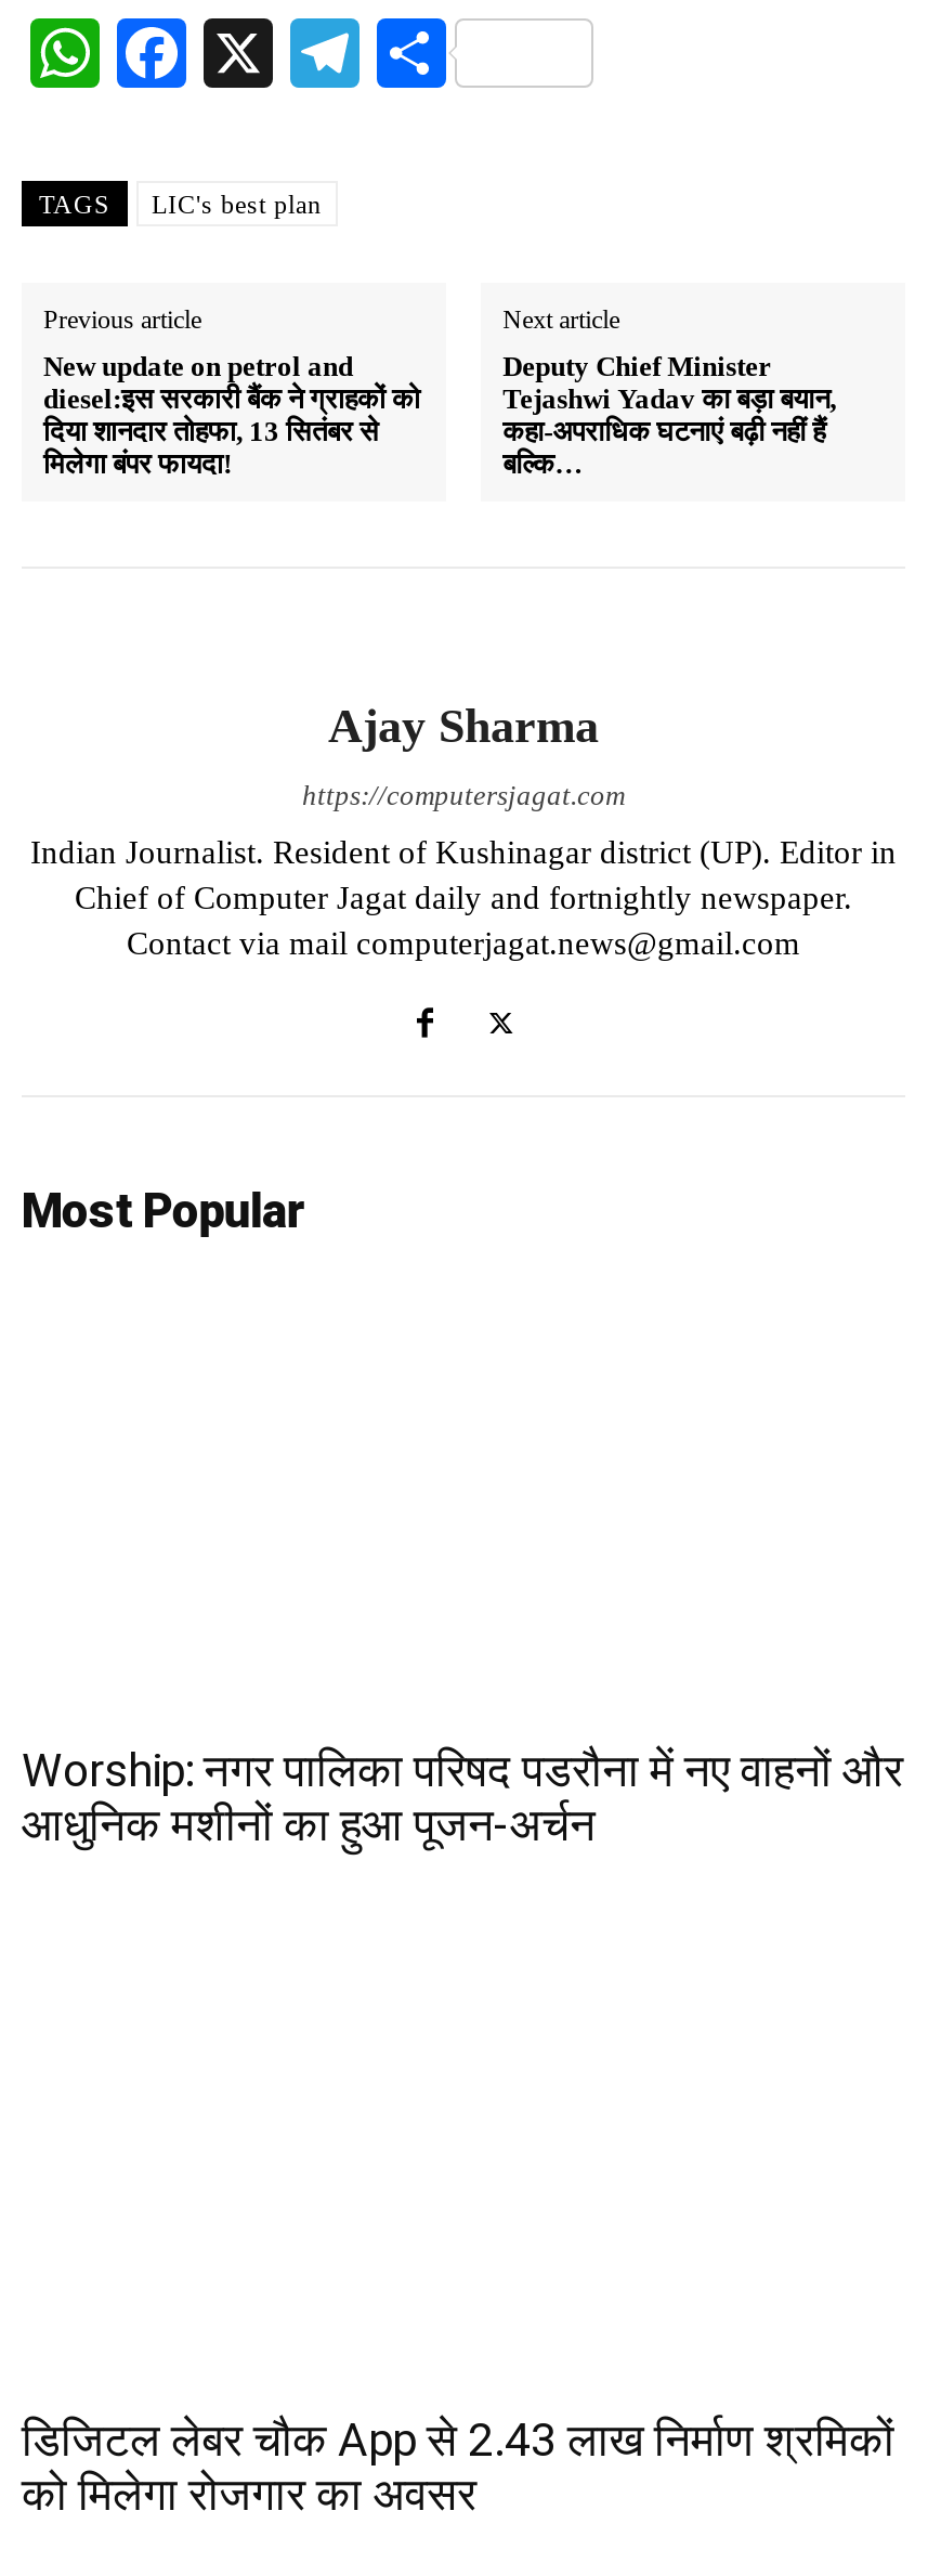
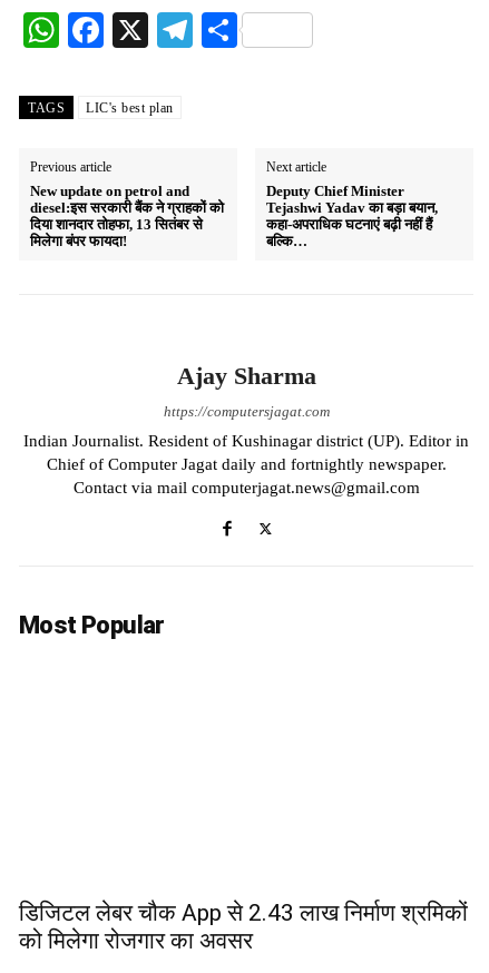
[22,1745,903,1851] Worship: नगर पालिका परिषद पडरौना में नए वाहनों और | आधुनिक मशीनों का हुआ पूजन-अर्चन -> none

